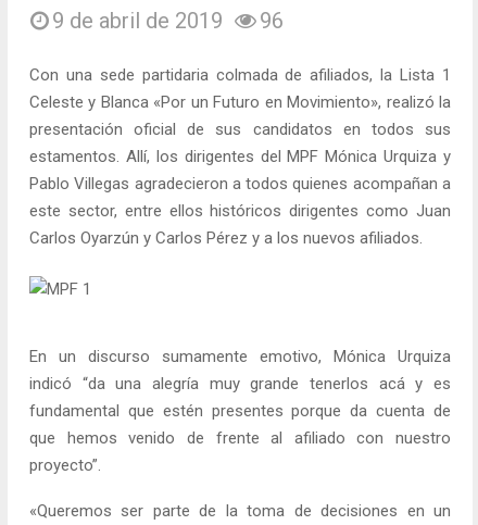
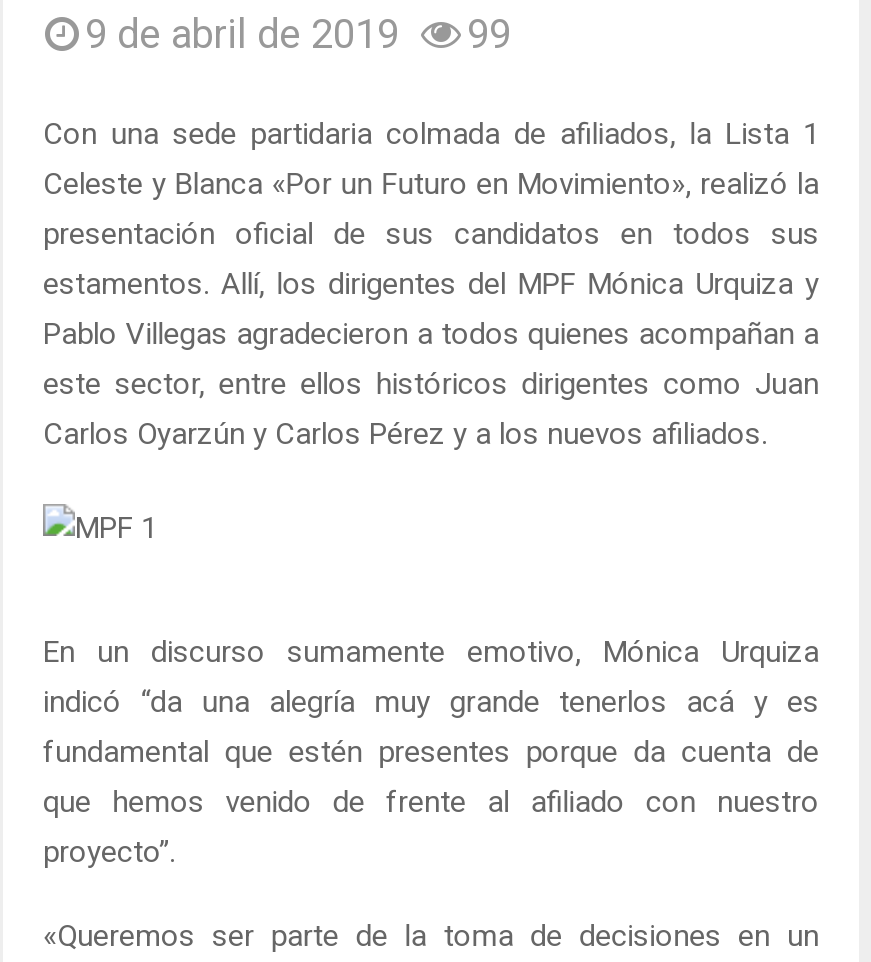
[52,8,284,34] 9 de abril de 2019 96 -> [85,10,511,58] 9 de abril de 2019 99

